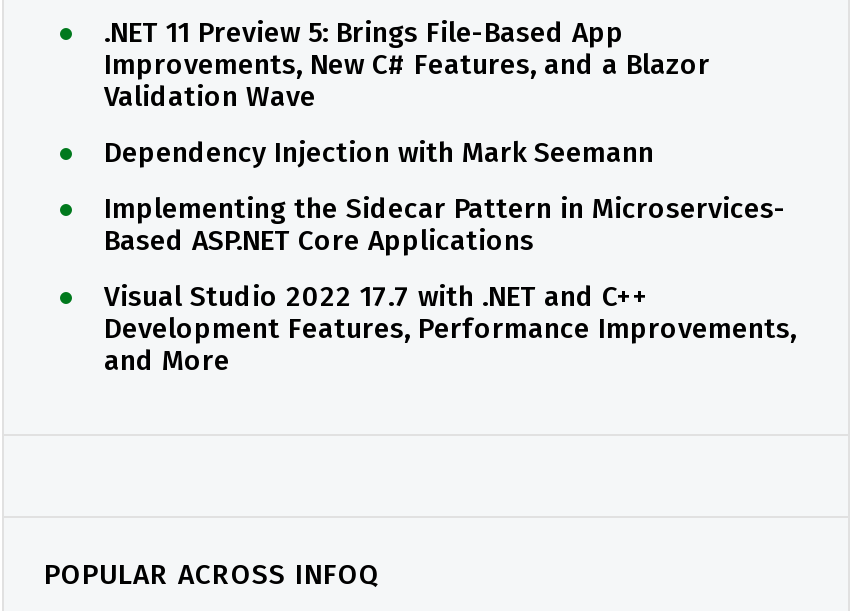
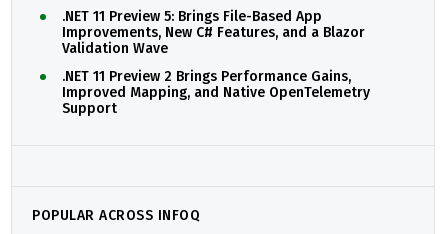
[104,136,796,378] Dependency Injection with Mark Seemann | Implementing the Sidecar Pattern in Microservices- | Based ASP.NET Core Applications | Visual Studio 2022 17.7 with .NET and C++ | Development Features, Performance Improvements, | and More -> [62,68,370,117] .NET 11 Preview 2 Brings Performance Gains, | Improved Mapping, and Native OpenTelemetry | Support

